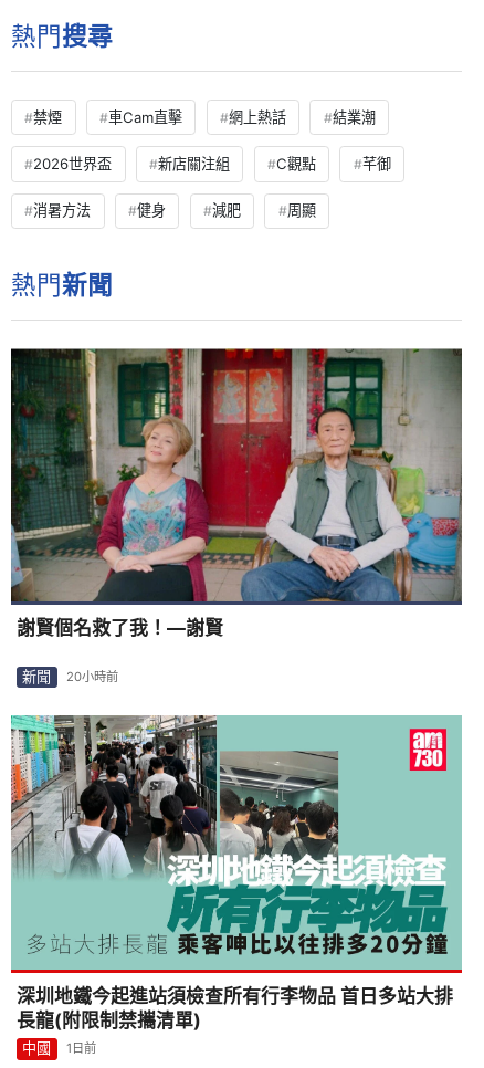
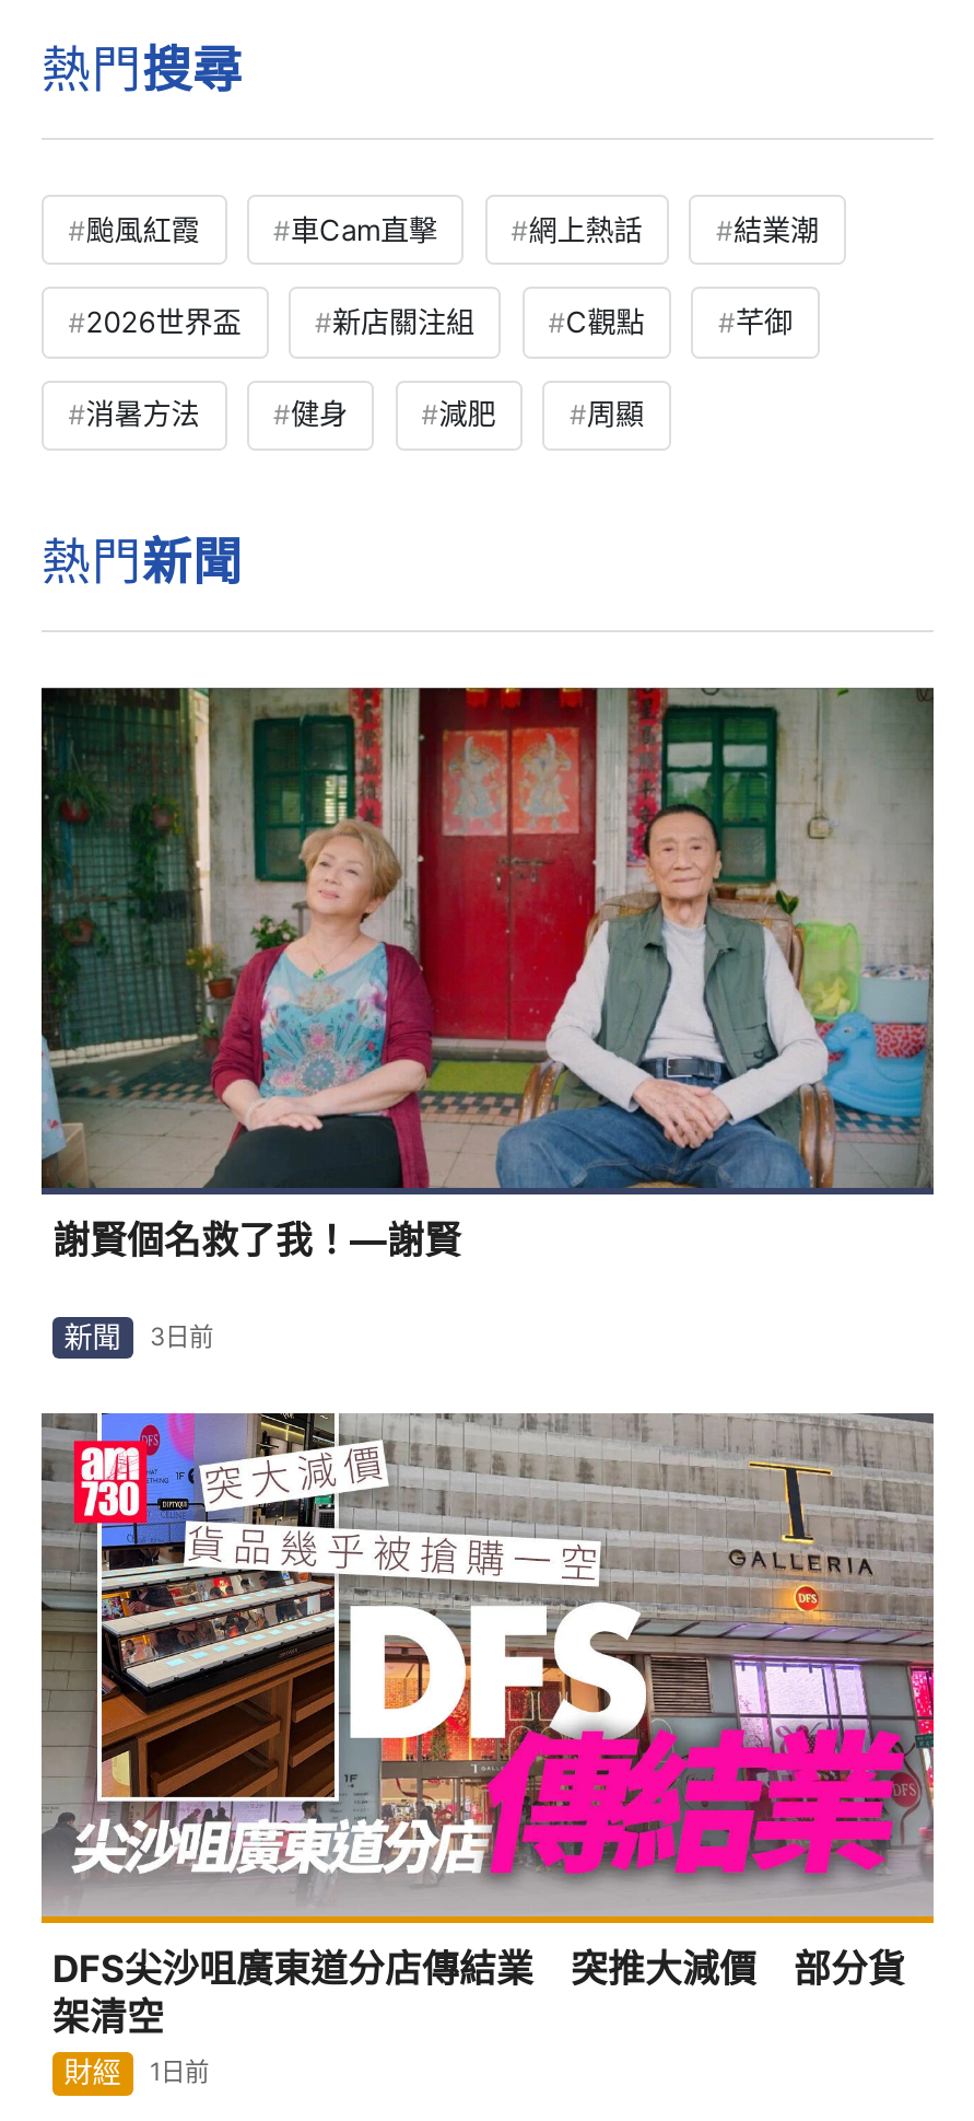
[33,108,62,126] 禁煙 -> [86,212,199,247] 颱風紅霞
[22,668,118,686] 新聞 20小時前 -> [64,1320,213,1355] 新聞 3日前
[10,714,463,1057] [image] | 深圳地鐵今起進站須檢查所有行李物品 首日多站大排 | 長龍(附限制禁攜清單) | 中國 -> [39,1411,936,2090] [image] | DFS尖沙咀廣東道分店傳結業 突推大減價 部分貨 | 架清空 | 財經

